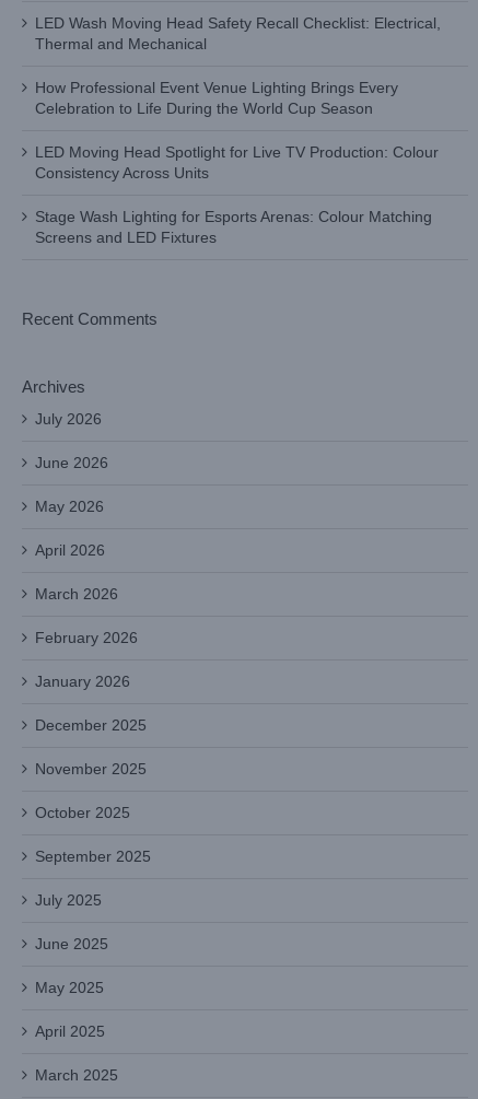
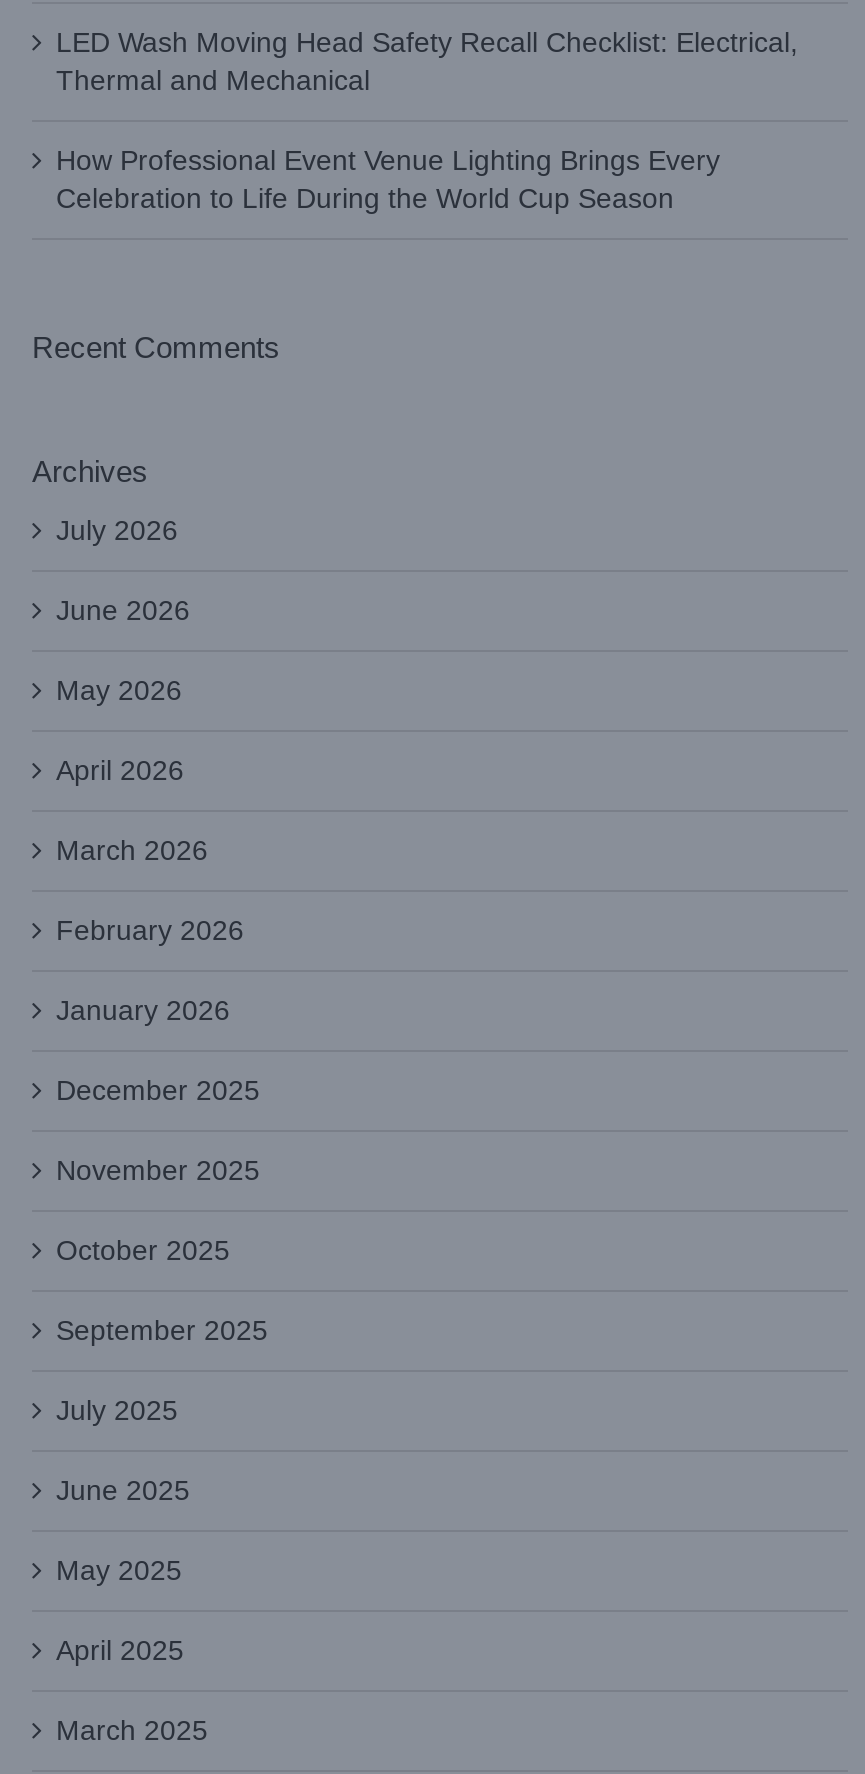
[35,143,439,246] LED Moving Head Spotlight for Live TV Production: Colour | Consistency Across Units | Stage Wash Lighting for Esports Arenas: Colour Matching | Screens and LED Fixtures -> none

